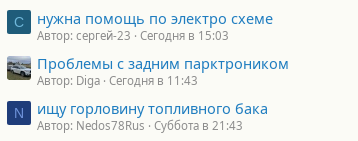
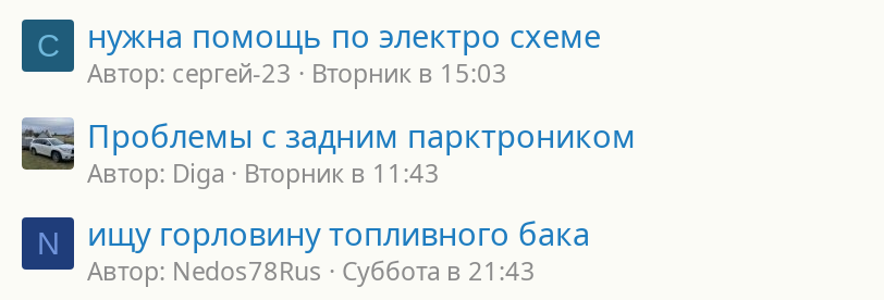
[37,27,229,42] Автор: сергей-23 Сегодня в 15:03 -> [87,58,507,90] Автор: сергей-23 Вторник в 15:03
[37,73,198,88] Автор: Diga Сегодня в 11:43 -> [87,156,440,189] Автор: Diga Вторник в 11:43

